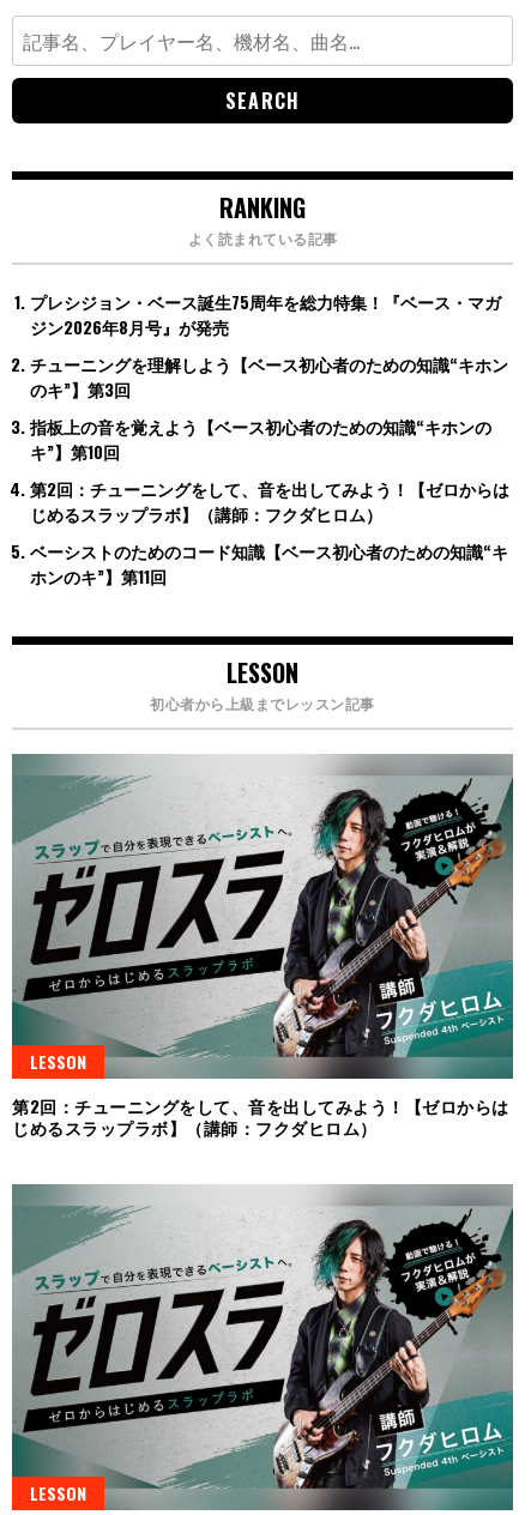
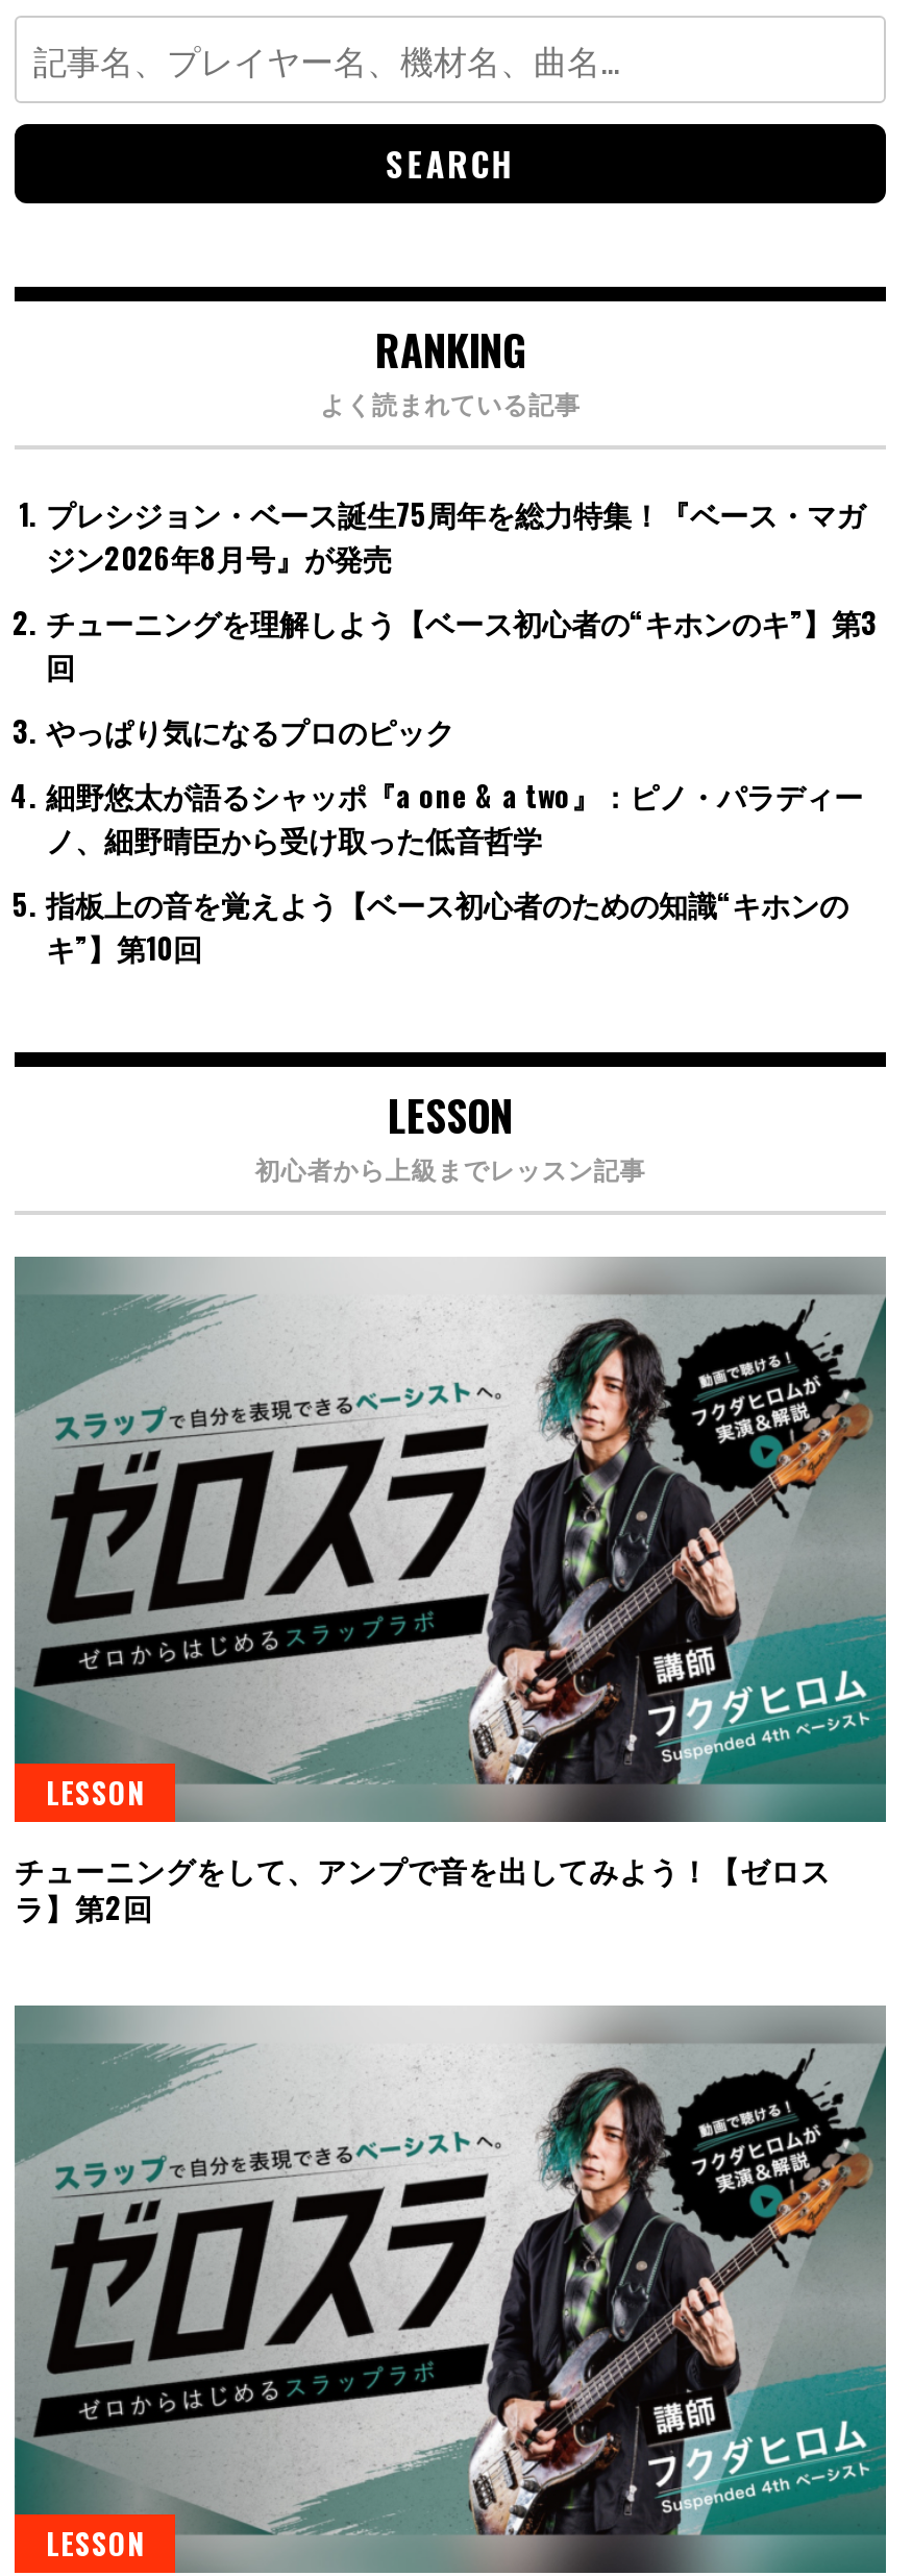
[30,351,508,401] チューニングを理解しよう【ベース初心者のための知識“キホン | のキ”】第3回 -> [46,599,878,860] チューニングを理解しよう【ベース初心者の“キホンのキ”】第3 | 回 | やっぱり気になるプロのピック | 細野悠太が語るシャッポ『a one & a two』：ピノ・パラディー | ノ、細野晴臣から受け取った低音哲学
moved [30,413,491,464] -> [46,881,848,968]: 指板上の音を覚えよう【ベース初心者のための知識“キホンの | キ”】第10回
[30,476,509,588] 第2回：チューニングをして、音を出してみよう！【ゼロからは | じめるスラップラボ】（講師：フクダヒロム） | ベーシストのためのコード知識【ベース初心者のための知識“キ | ホンのキ”】第11回 -> none
[12,1094,509,1140] 第2回：チューニングをして、音を出してみよう！【ゼロからは | じめるスラップラボ】（講師：フクダヒロム） -> [15,1848,831,1929] チューニングをして、アンプで音を出してみよう！【ゼロス | ラ】第2回

